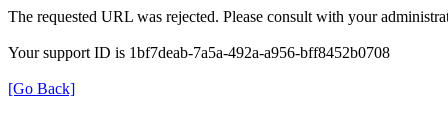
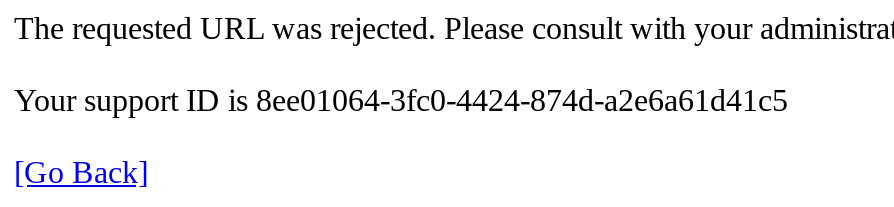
[8,44,390,61] Your support ID is 1bf7deab-7a5a-492a-a956-bff8452b0708 -> [14,83,788,117] Your support ID is 8ee01064-3fc0-4424-874d-a2e6a61d41c5

